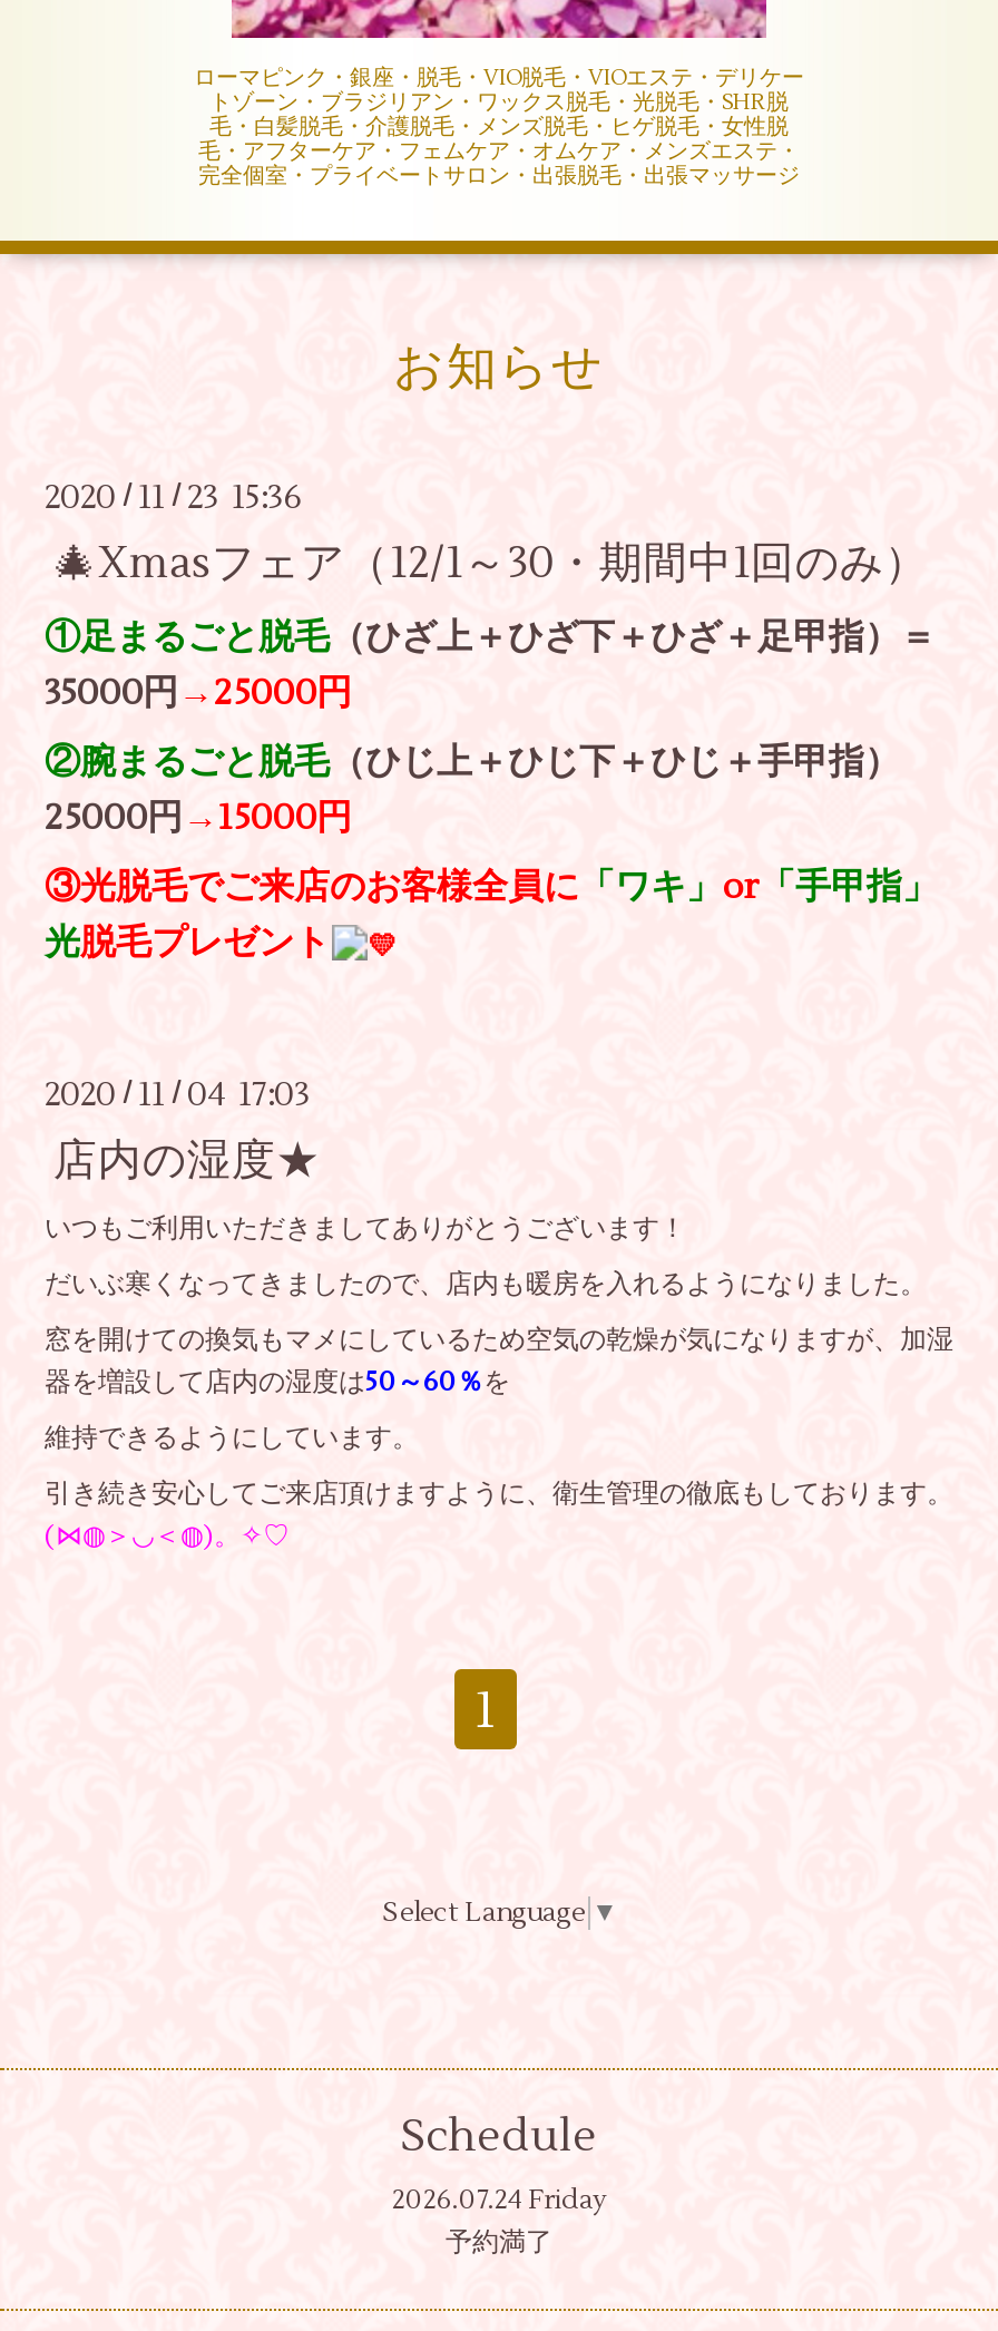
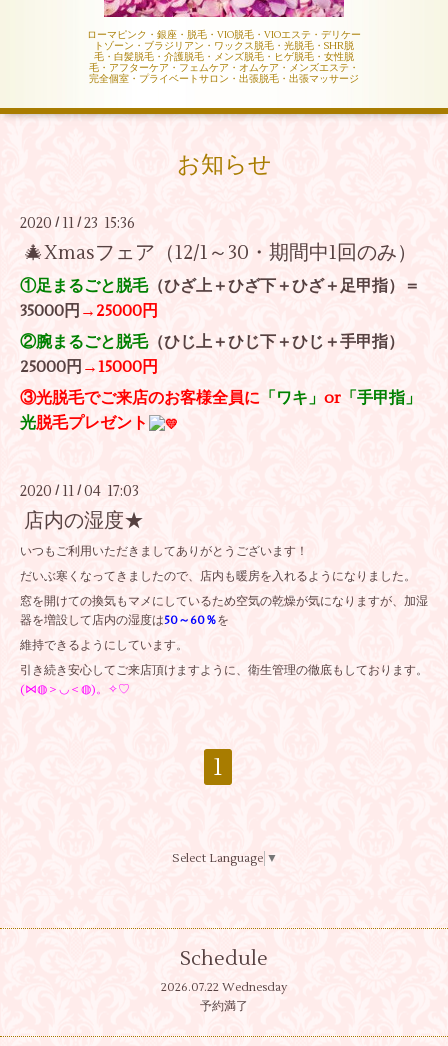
[392,2185,606,2218] 2026.07.24 Friday -> [161,980,287,995] 2026.07.22 Wednesday

